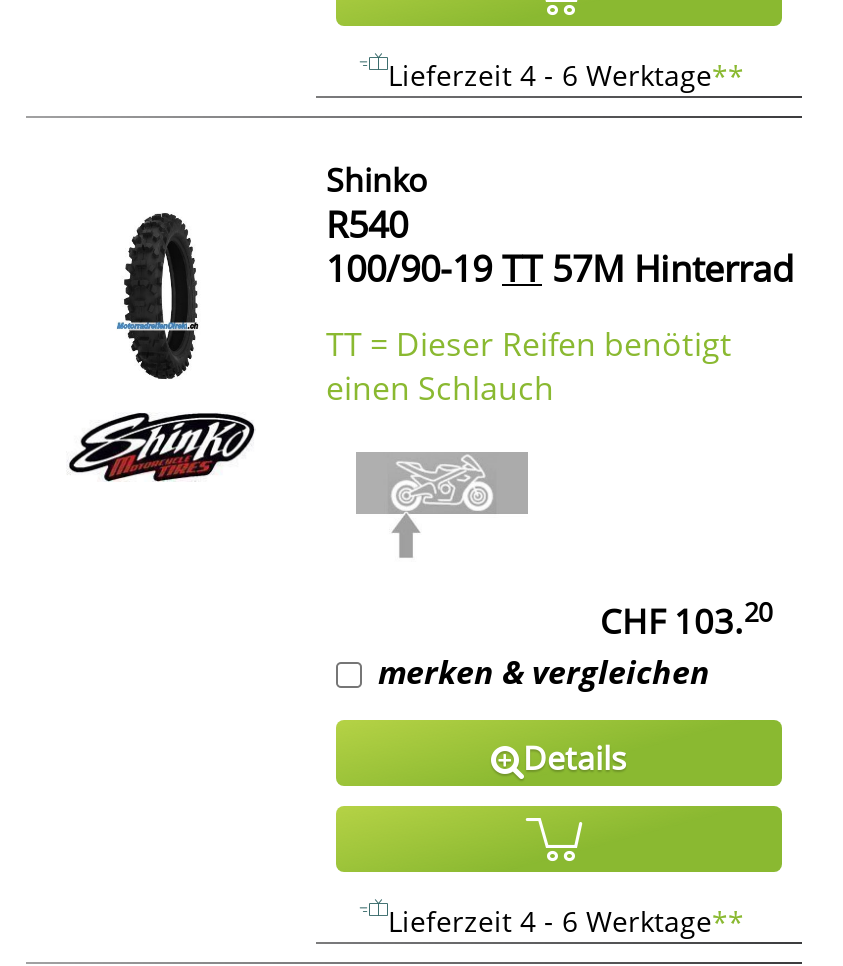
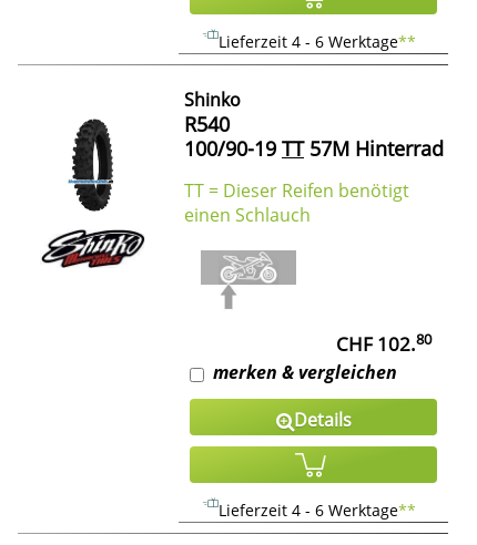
[600,594,772,644] CHF 103.20 -> [336,329,432,357] CHF 102.80

